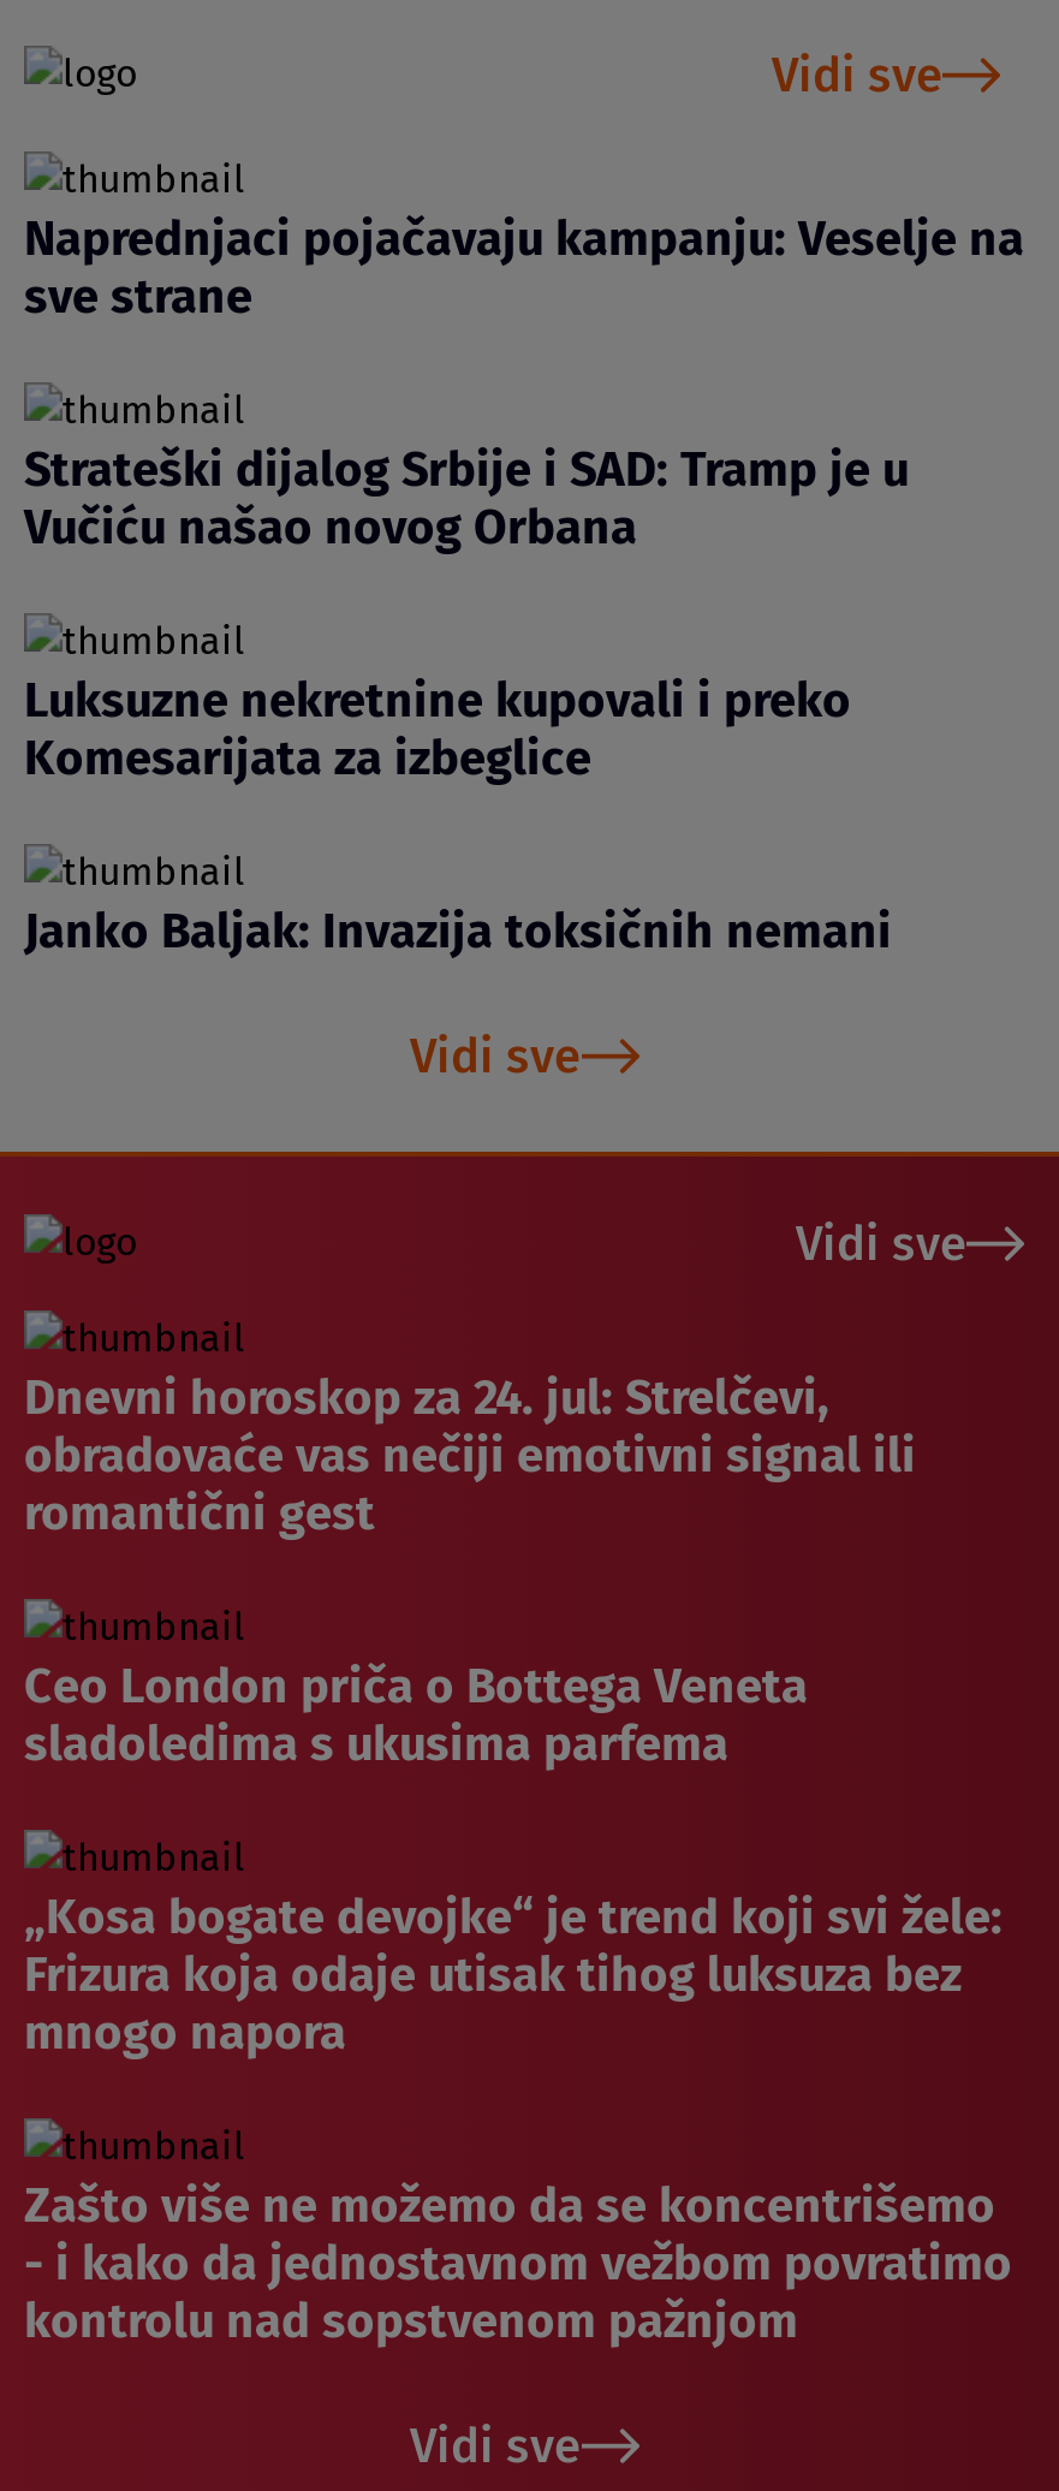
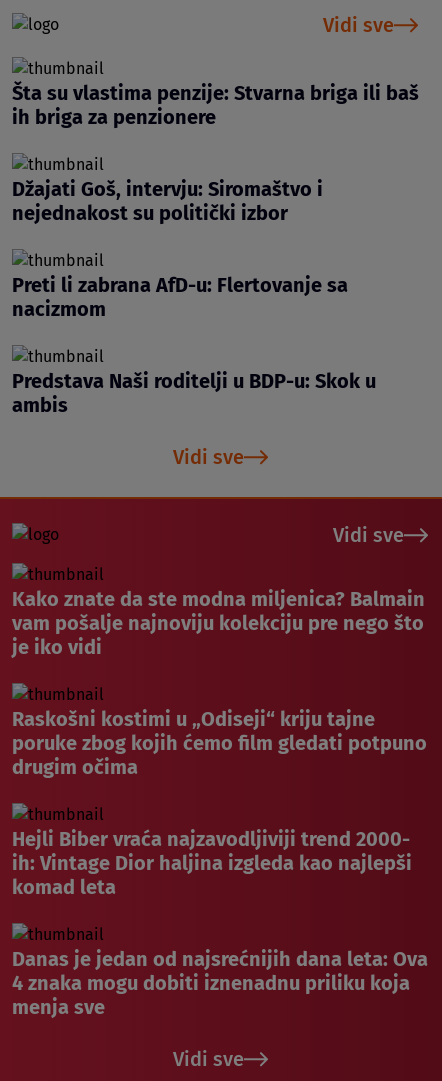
[24,209,1024,325] Naprednjaci pojačavaju kampanju: Veselje na | sve strane -> [12,80,419,128] Šta su vlastima penzije: Stvarna briga ili baš | ih briga za penzionere
[24,440,909,555] Strateški dijalog Srbije i SAD: Tramp je u | Vučiću našao novog Orbana -> [12,176,323,224] Džajati Goš, intervju: Siromaštvo i | nejednakost su politički izbor
[24,671,851,786] Luksuzne nekretnine kupovali i preko | Komesarijata za izbeglice -> [12,272,348,320] Preti li zabrana AfD-u: Flertovanje sa | nacizmom
[24,902,892,959] Janko Baljak: Invazija toksičnih nemani -> [12,368,376,416] Predstava Naši roditelji u BDP-u: Skok u | ambis
[24,1368,916,1541] Dnevni horoskop za 24. jul: Strelčevi, | obradovaće vas nečiji emotivni signal ili | romantični gest -> [12,586,425,658] Kako znate da ste modna miljenica? Balmain | vam pošalje najnoviju kolekciju pre nego što | je iko vidi
[24,1657,808,1772] Ceo London priča o Bottega Veneta | sladoledima s ukusima parfema -> [12,706,427,778] Raskošni kostimi u „Odiseji“ kriju tajne | poruke zbog kojih ćemo film gledati potpuno | drugim očima
[24,1887,1003,2061] „Kosa bogate devojke“ je trend koji svi žele: | Frizura koja odaje utisak tihog luksuza bez | mnogo napora -> [12,826,412,898] Hejli Biber vraća najzavodljiviji trend 2000- | ih: Vintage Dior haljina izgleda kao najlepši | komad leta
[24,2176,1012,2349] Zašto više ne možemo da se koncentrišemo | - i kako da jednostavnom vežbom povratimo | kontrolu nad sopstvenom pažnjom -> [12,946,428,1018] Danas je jedan od najsrećnijih dana leta: Ova | 4 znaka mogu dobiti iznenadnu priliku koja | menja sve

